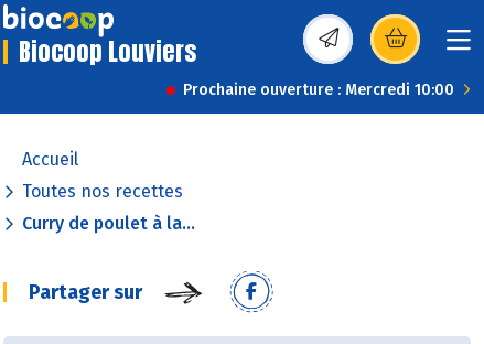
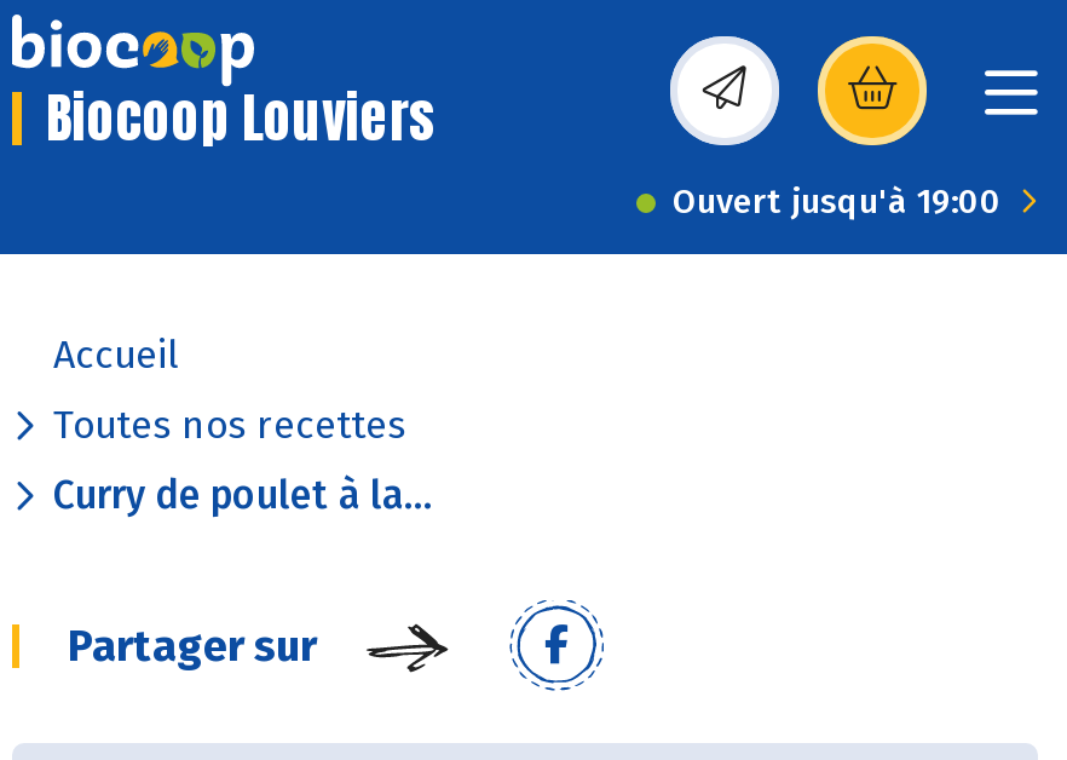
[183,80,454,99] Prochaine ouverture : Mercredi 10:00 -> [673,182,1002,223] Ouvert jusqu'à 19:00

